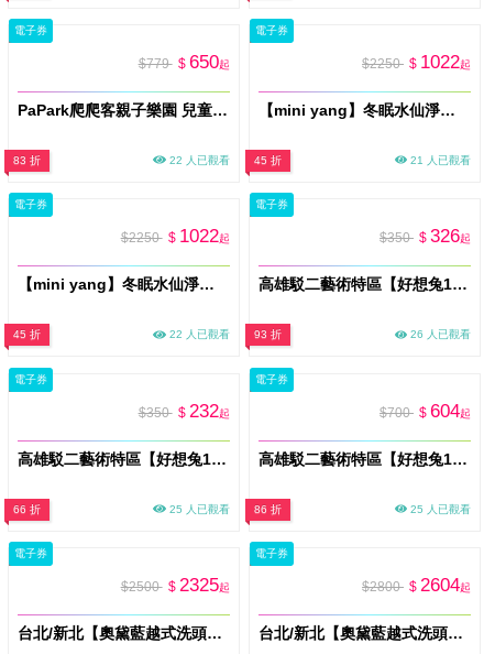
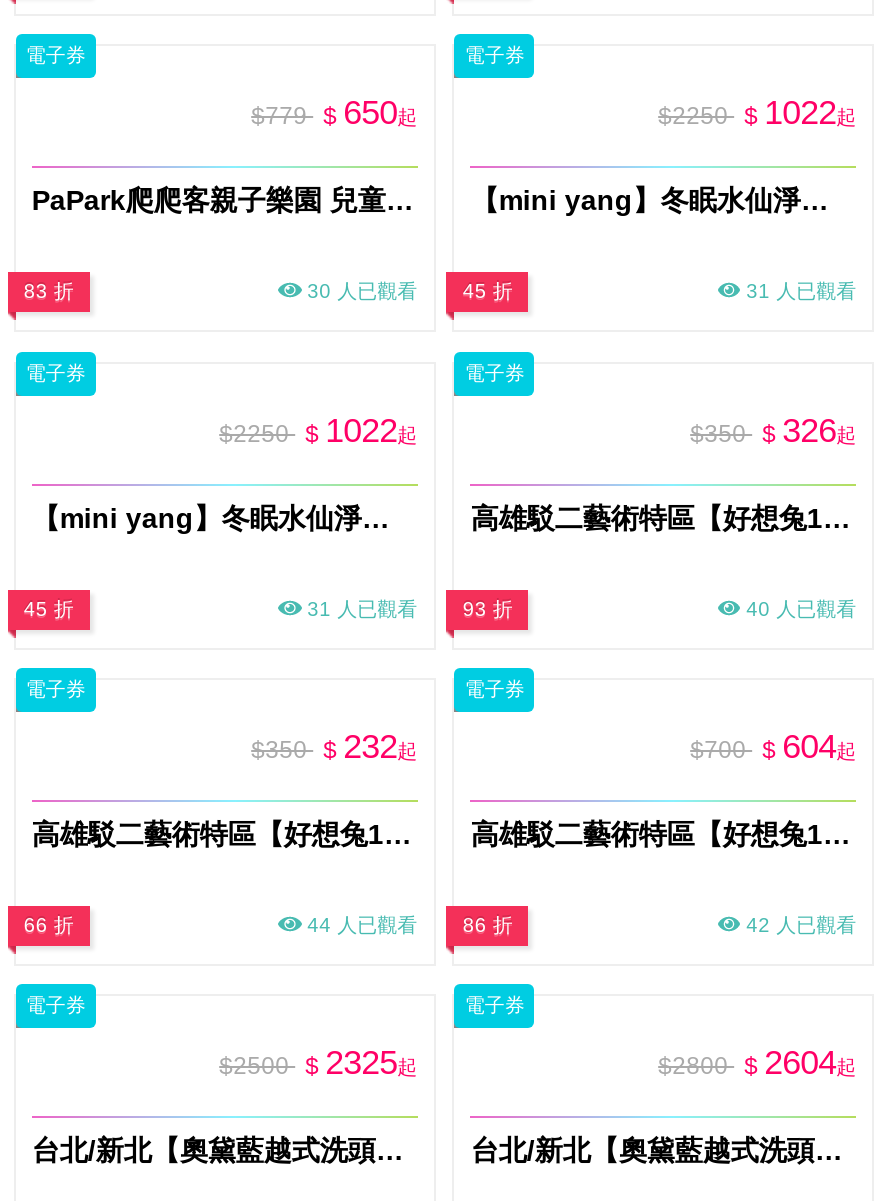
[166,154,229,166] 22 人已觀看 -> [301,280,417,302] 30 人已觀看
[407,154,471,166] 21 人已觀看 -> [740,280,856,302] 31 人已觀看
[166,328,229,341] 22 人已觀看 -> [301,597,417,619] 31 人已觀看
[407,328,471,341] 26 人已觀看 -> [740,597,856,619] 40 人已觀看
[166,503,229,515] 25 人已觀看 -> [301,913,417,935] 44 人已觀看
[407,503,471,515] 25 人已觀看 -> [740,913,856,935] 42 人已觀看

